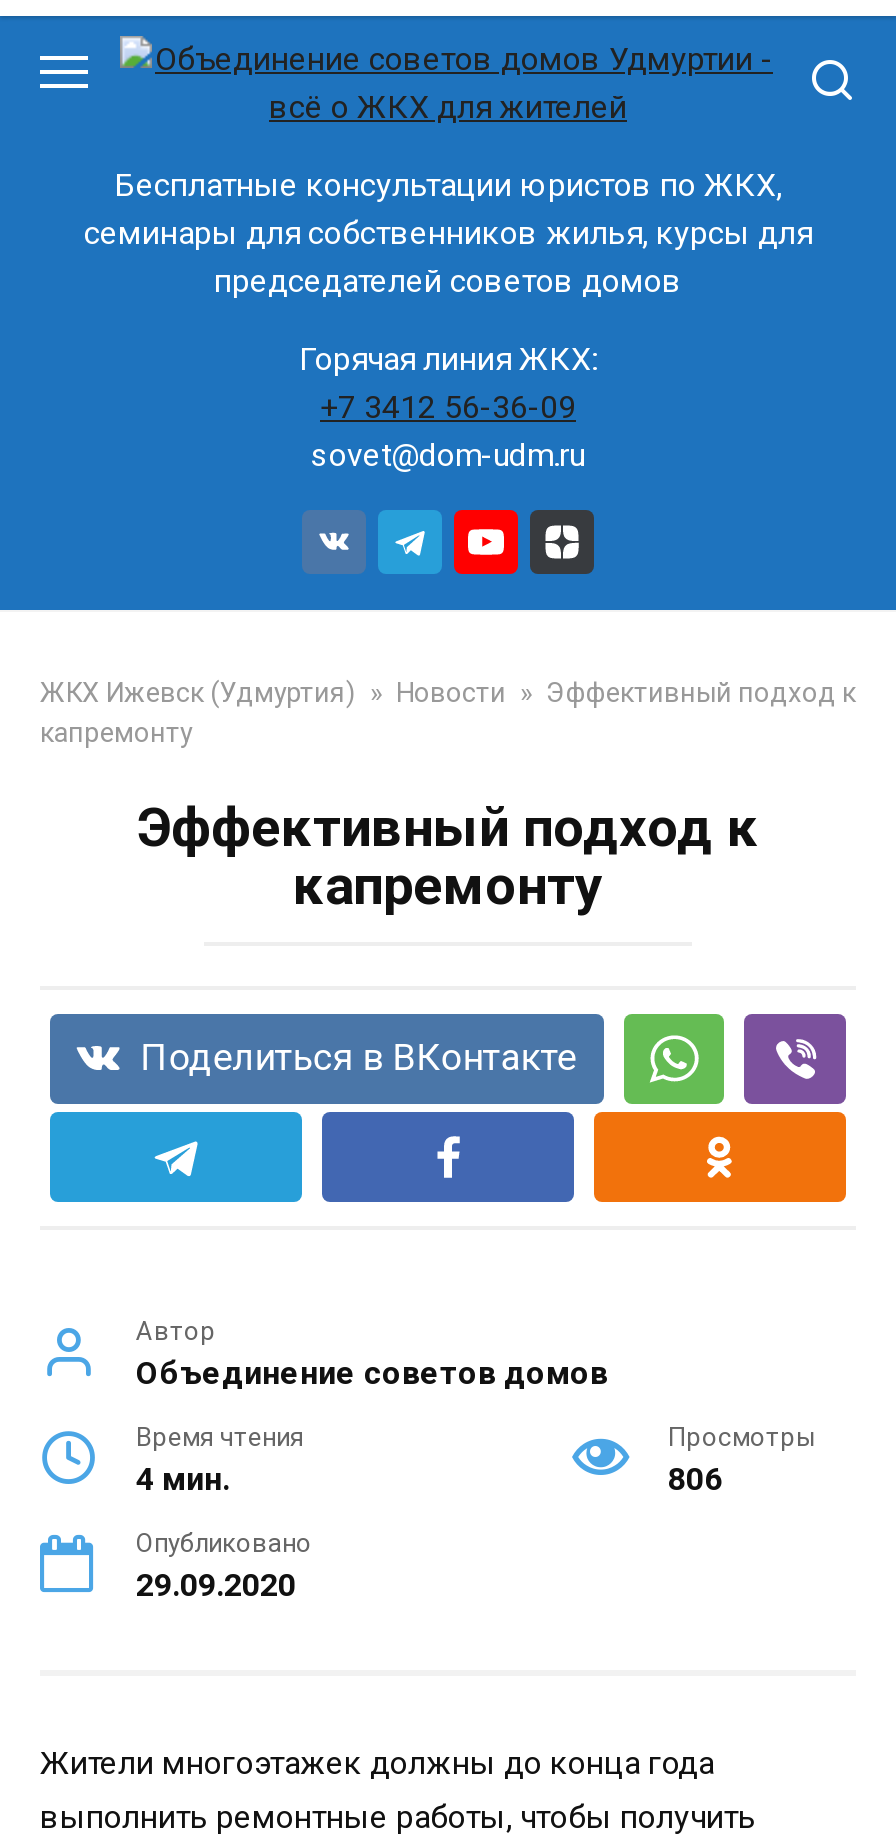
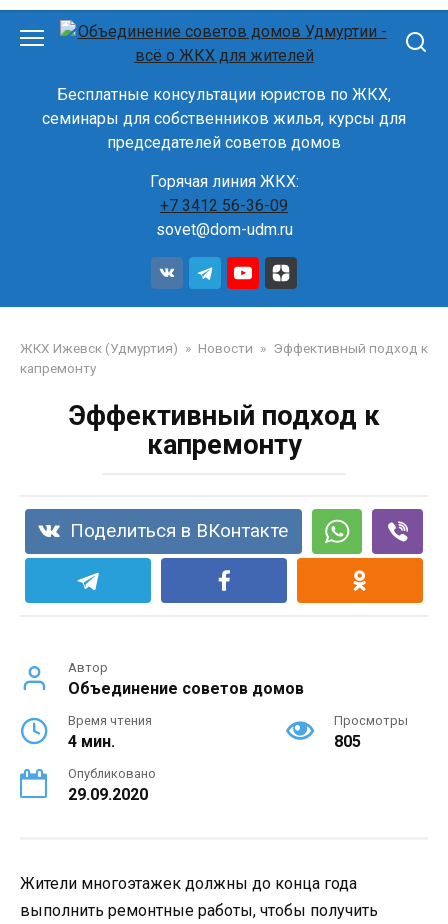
[668,1460,722,1498] 806 -> [334,732,361,751] 805

